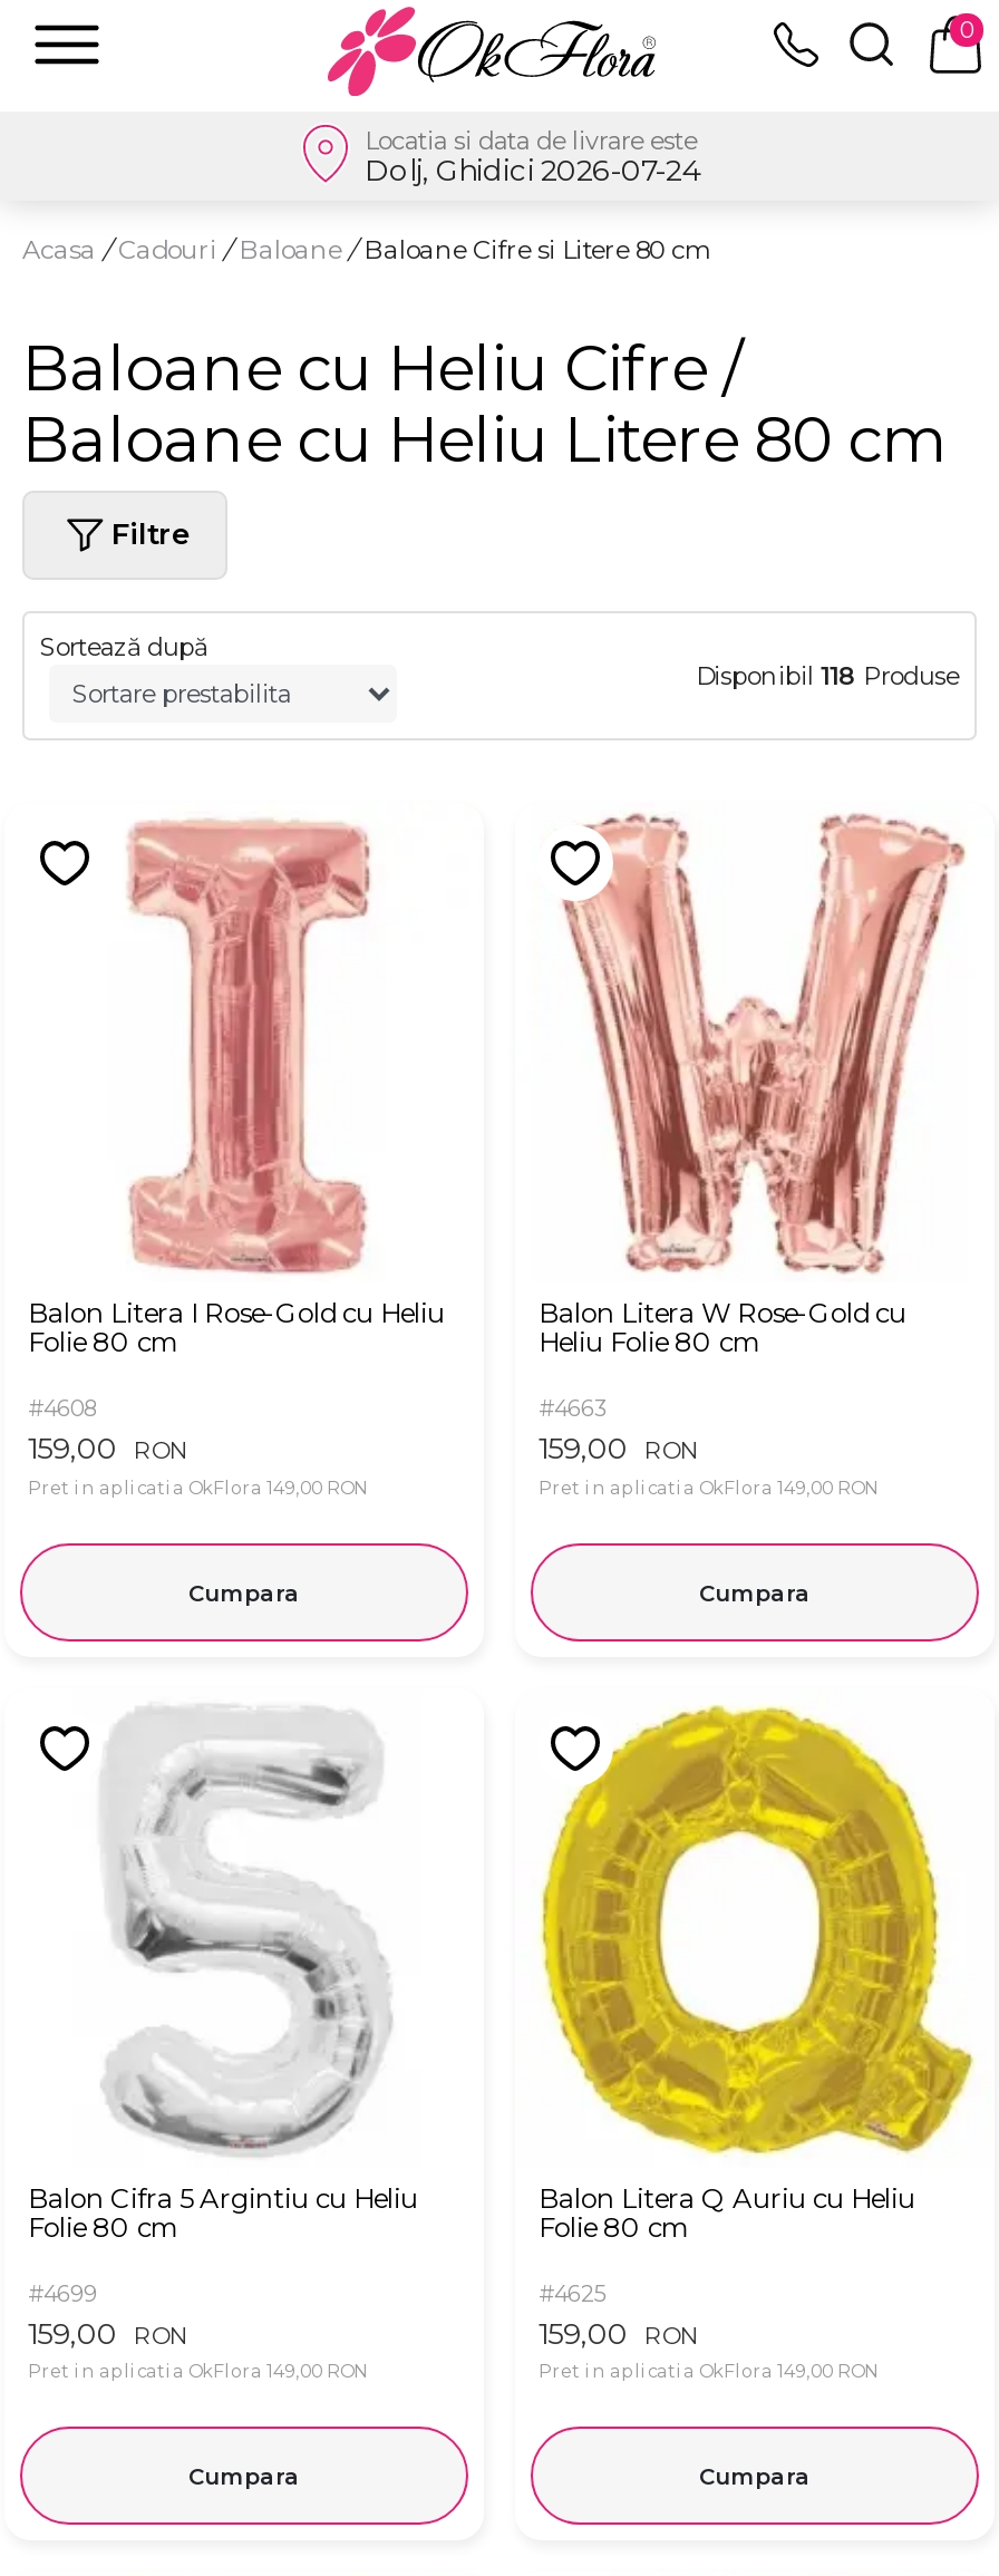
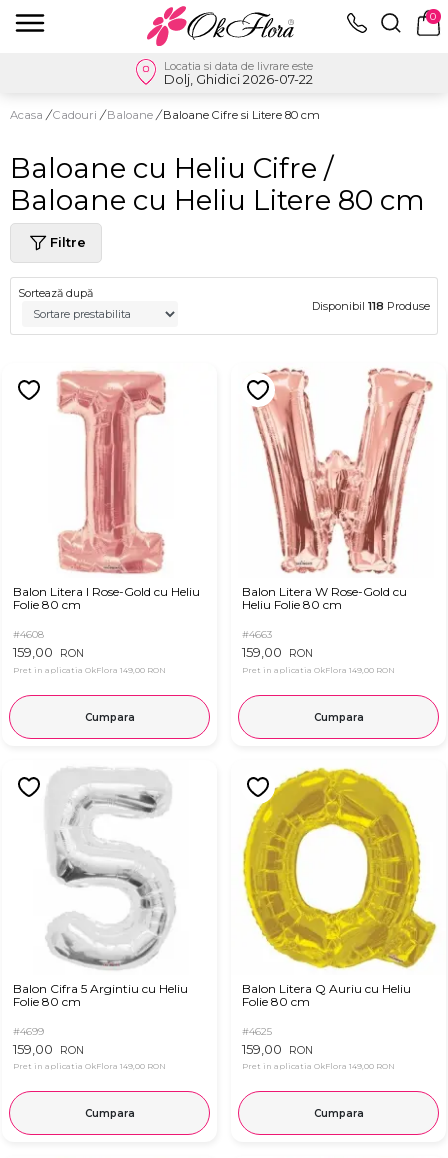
[365,151,699,187] Dolj, Ghidici 2026-07-24 -> [164,71,313,87] Dolj, Ghidici 2026-07-22

